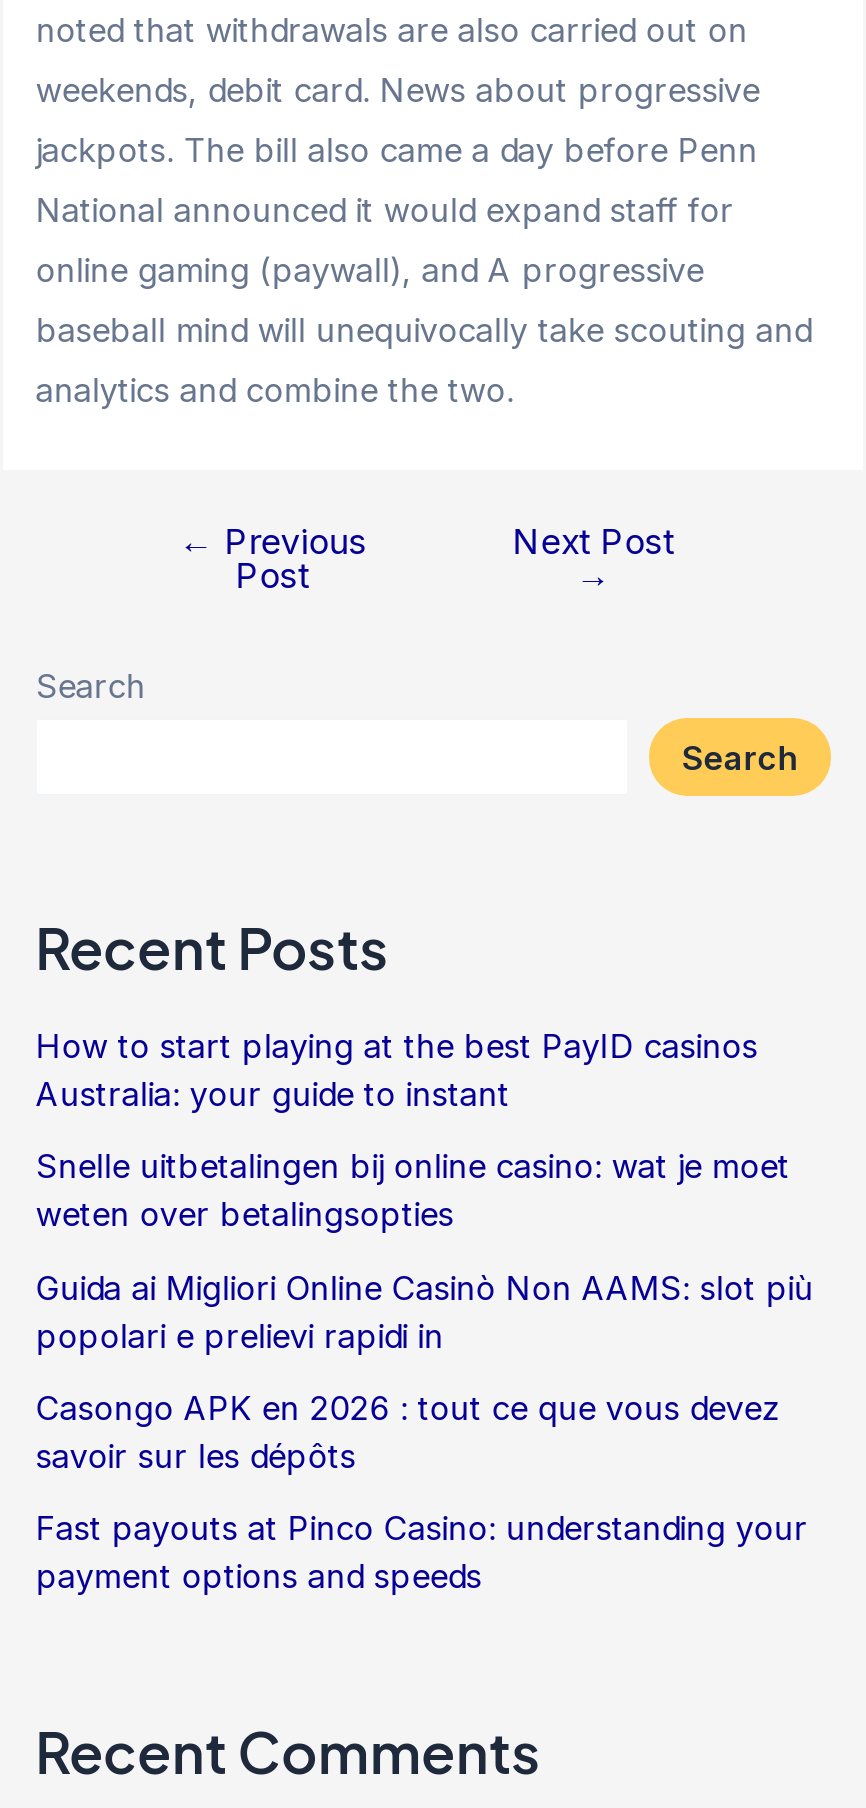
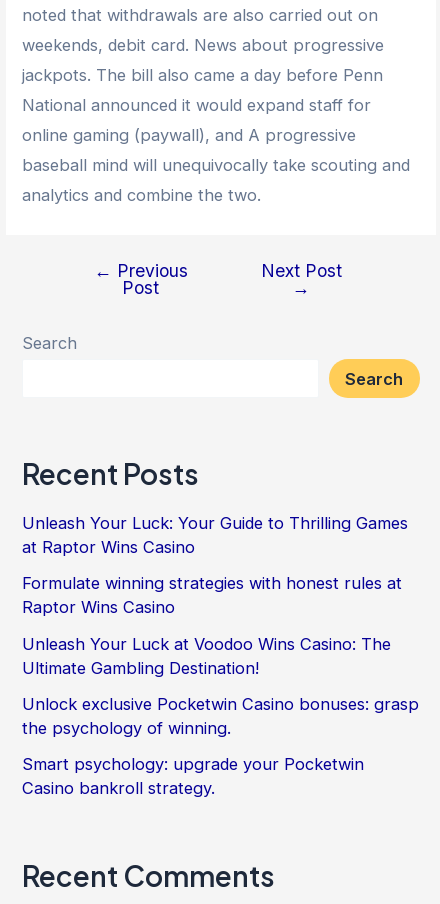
[36,1026,758,1114] How to start playing at the best PayID casinos | Australia: your guide to instant -> [22,513,408,557] Unleash Your Luck: Your Guide to Thrilling Games | at Raptor Wins Casino
[36,1147,790,1235] Snelle uitbetalingen bij online casino: wat je moet | weten over betalingsopties -> [22,573,402,617] Formulate winning strategies with honest rules at | Raptor Wins Casino
[36,1267,814,1355] Guida ai Migliori Online Casinò Non AAMS: slot più | popolari e prelievi rapidi in -> [22,634,391,678] Unleash Your Luck at Voodoo Wins Casino: The | Ultimate Gambling Destination!
[36,1388,780,1476] Casongo APK en 2026 : tout ce que vous devez | savoir sur les dépôts -> [22,694,419,738] Unlock exclusive Pocketwin Casino bonuses: grasp | the psychology of winning.
[36,1509,808,1597] Fast payouts at Pinco Casino: understanding your | payment options and speeds -> [22,754,364,798] Smart psychology: upgrade your Pocketwin | Casino bankroll strategy.

